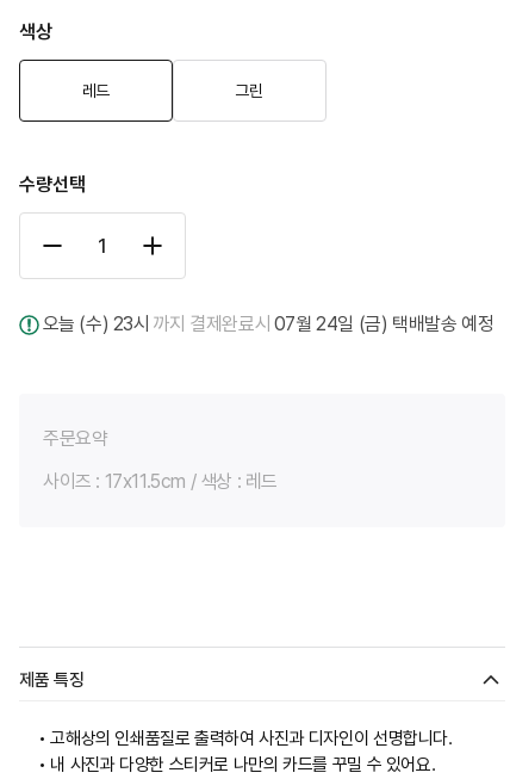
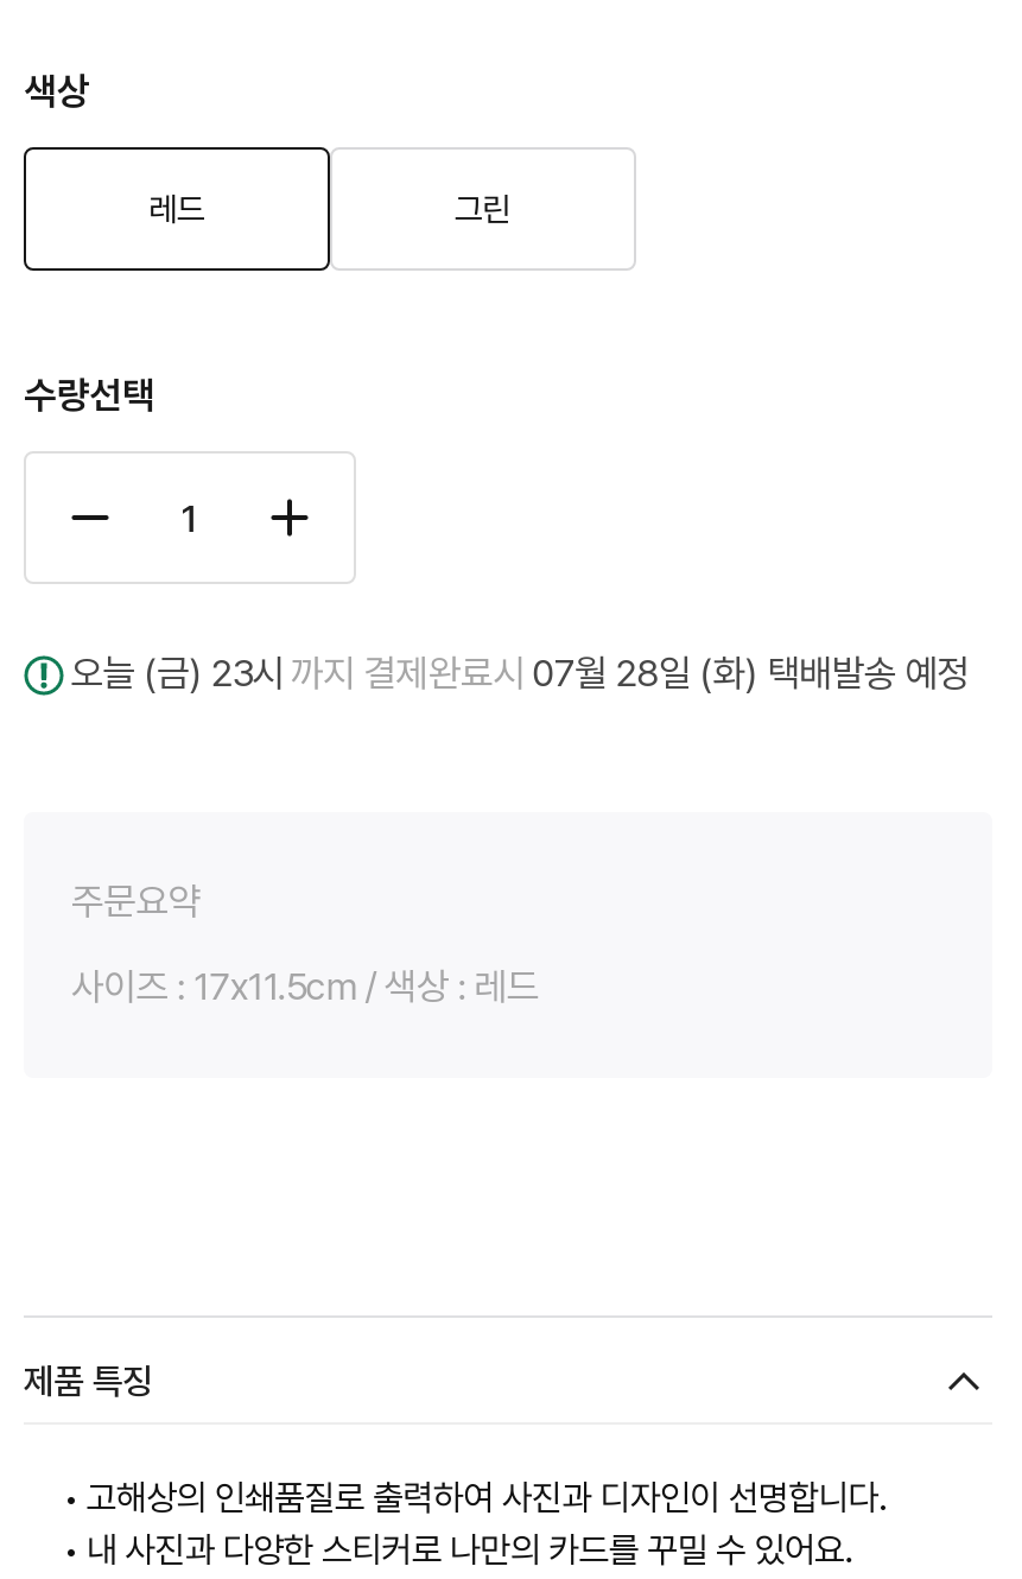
[43,313,494,335] 오늘 (수) 23시 까지 결제완료시 07월 24일 (금) 택배발송 예정 -> [71,651,969,696] 오늘 (금) 23시 까지 결제완료시 07월 28일 (화) 택배발송 예정

